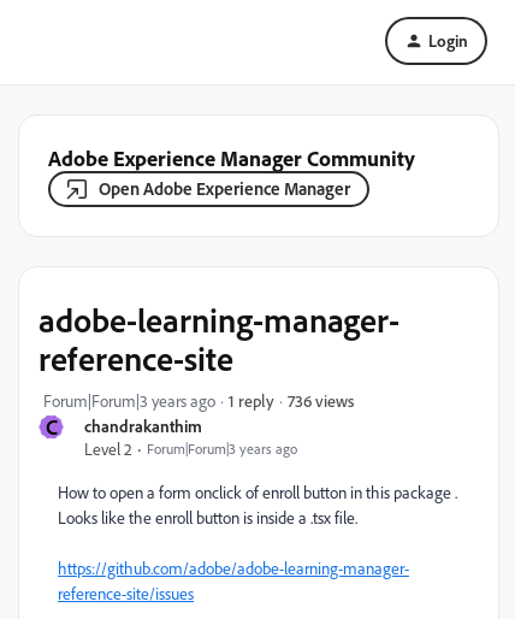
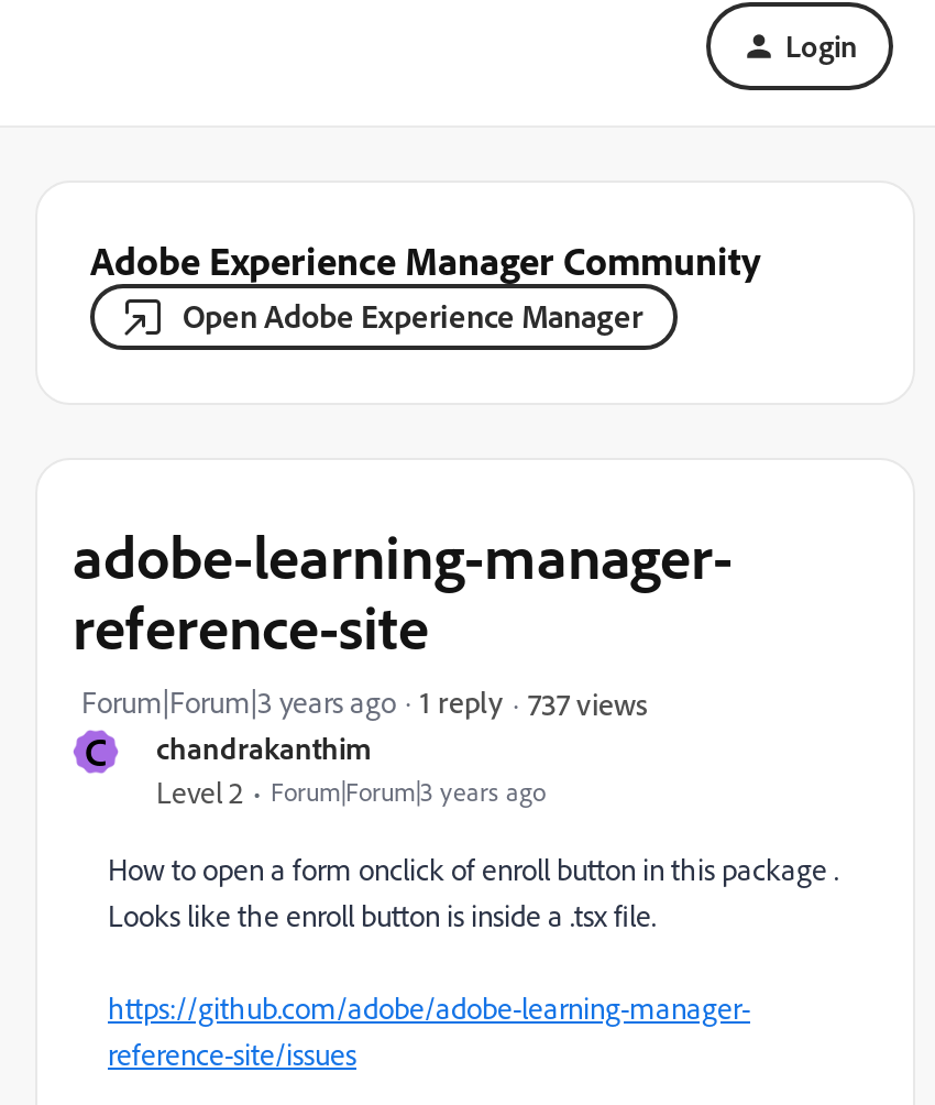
[288,390,354,410] 736 views -> [528,683,647,721] 737 views

